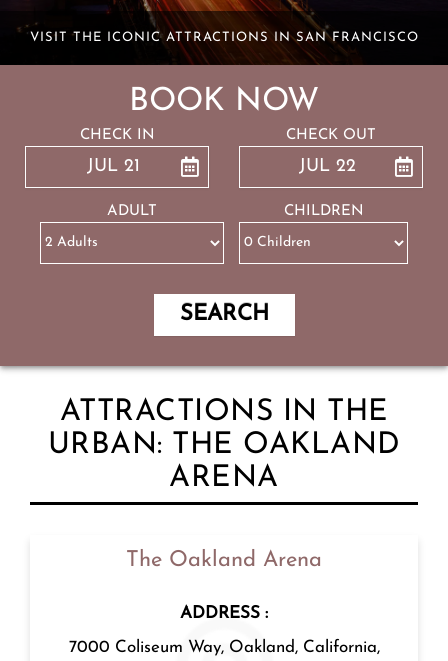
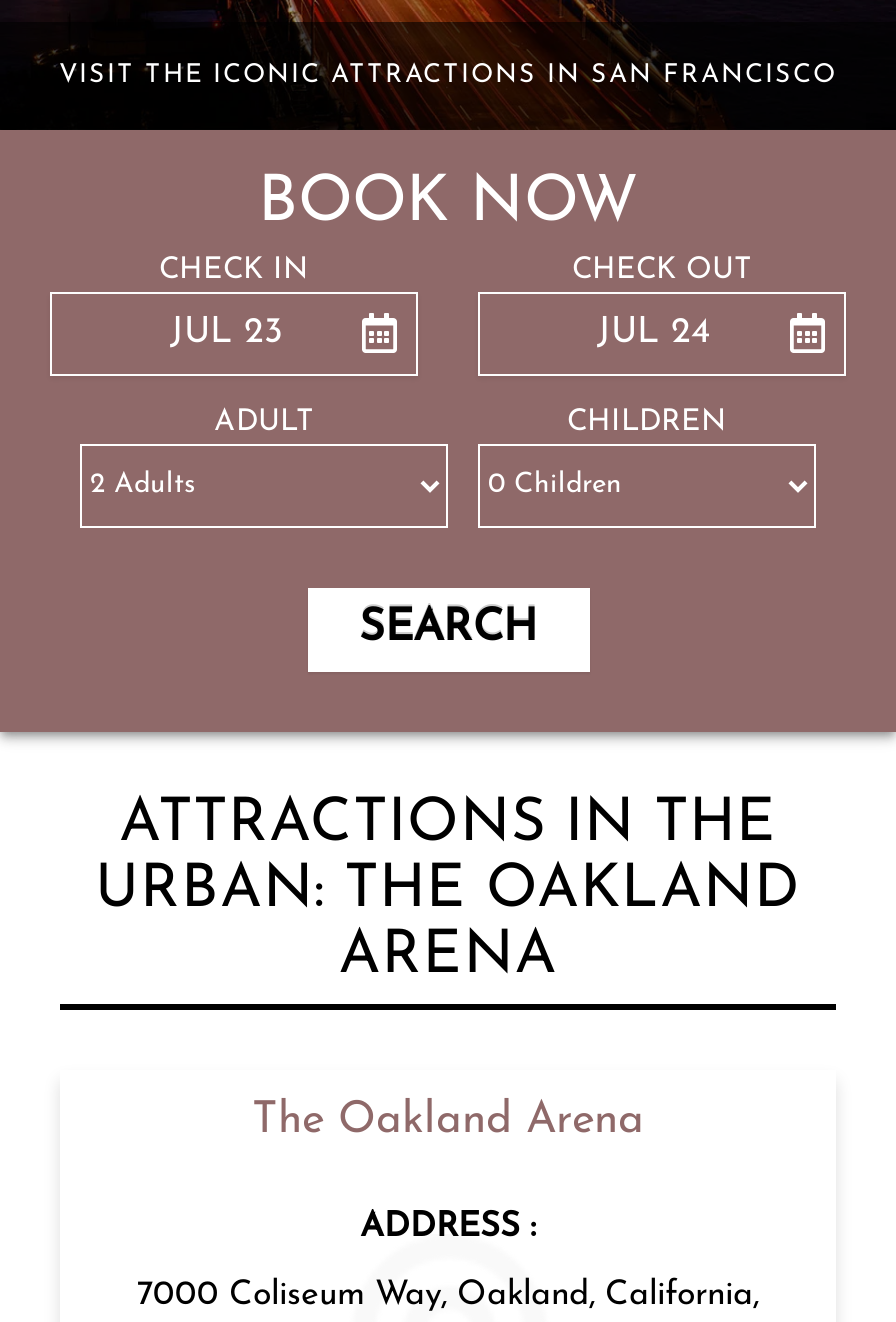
[86,157,139,176] JUL 21 -> [170,315,282,353] JUL 23
[298,157,355,176] JUL 22 -> [597,315,711,353] JUL 24

